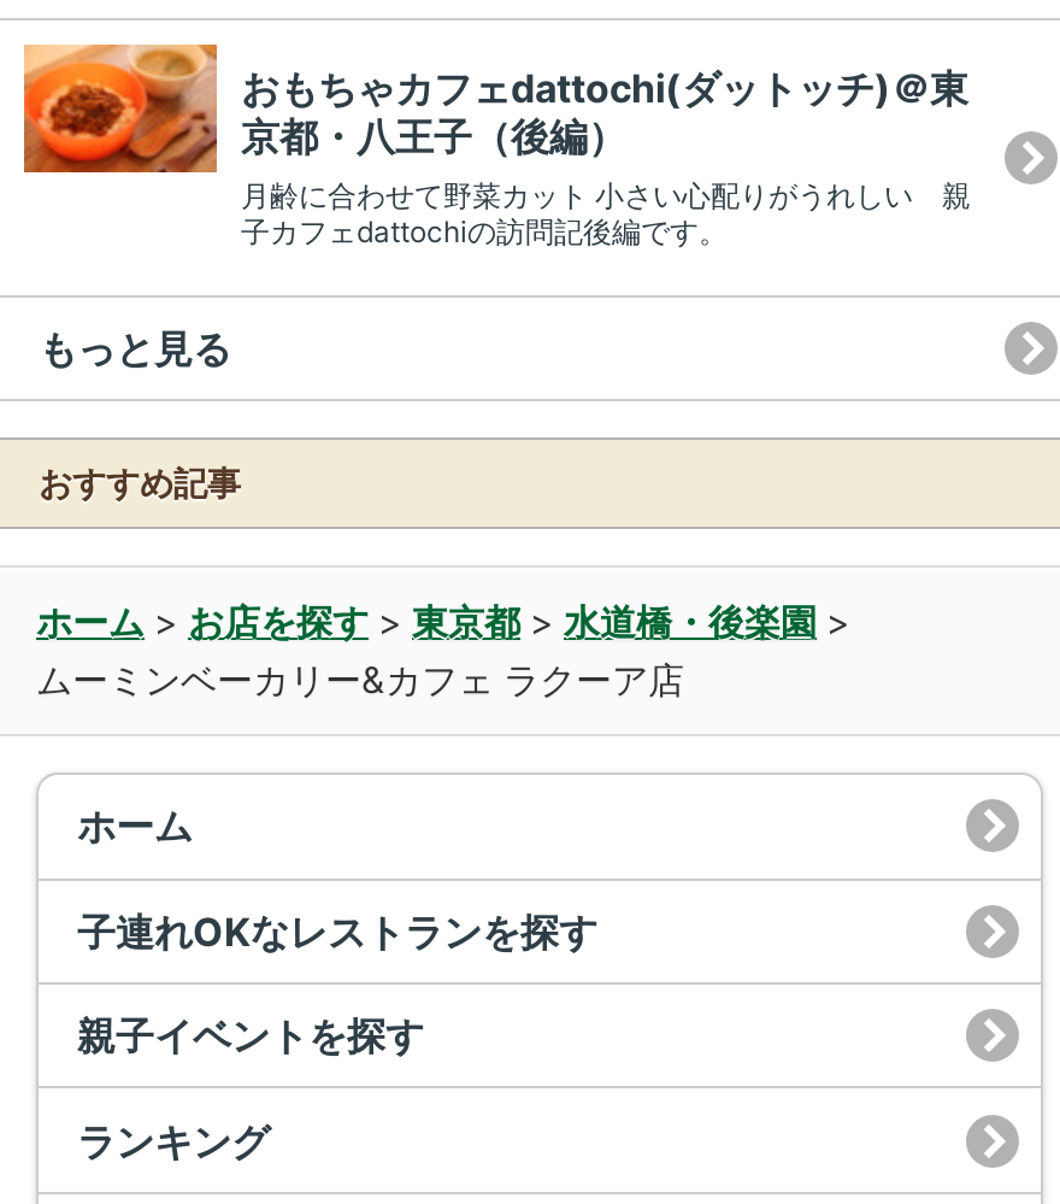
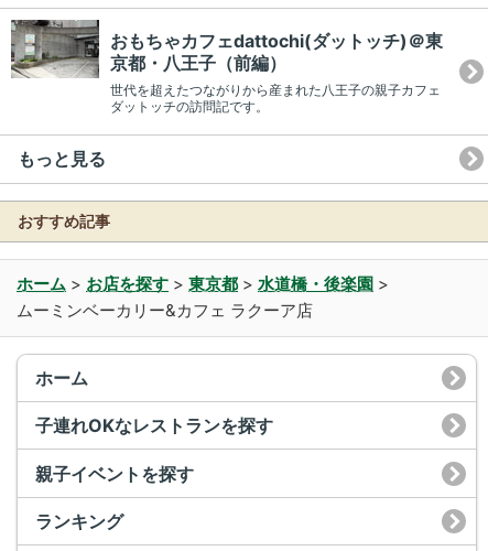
[22,41,971,250] [image] | 京都・八王子（後編） | 月齢に合わせて野菜カット 小さい心配りがうれしい 親 | 子カフェdattochiの訪問記後編です。 -> [10,19,441,114] [image] | 京都・八王子（前編） | 世代を超えたつながりから産まれた八王子の親子カフェ | ダットッチの訪問記です。

